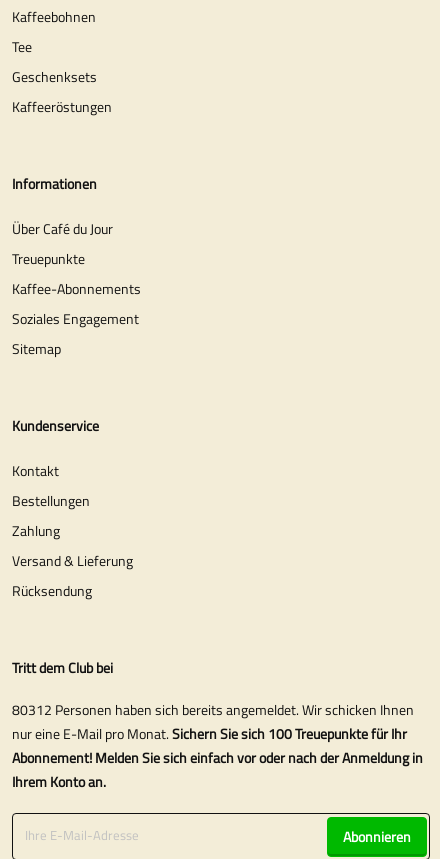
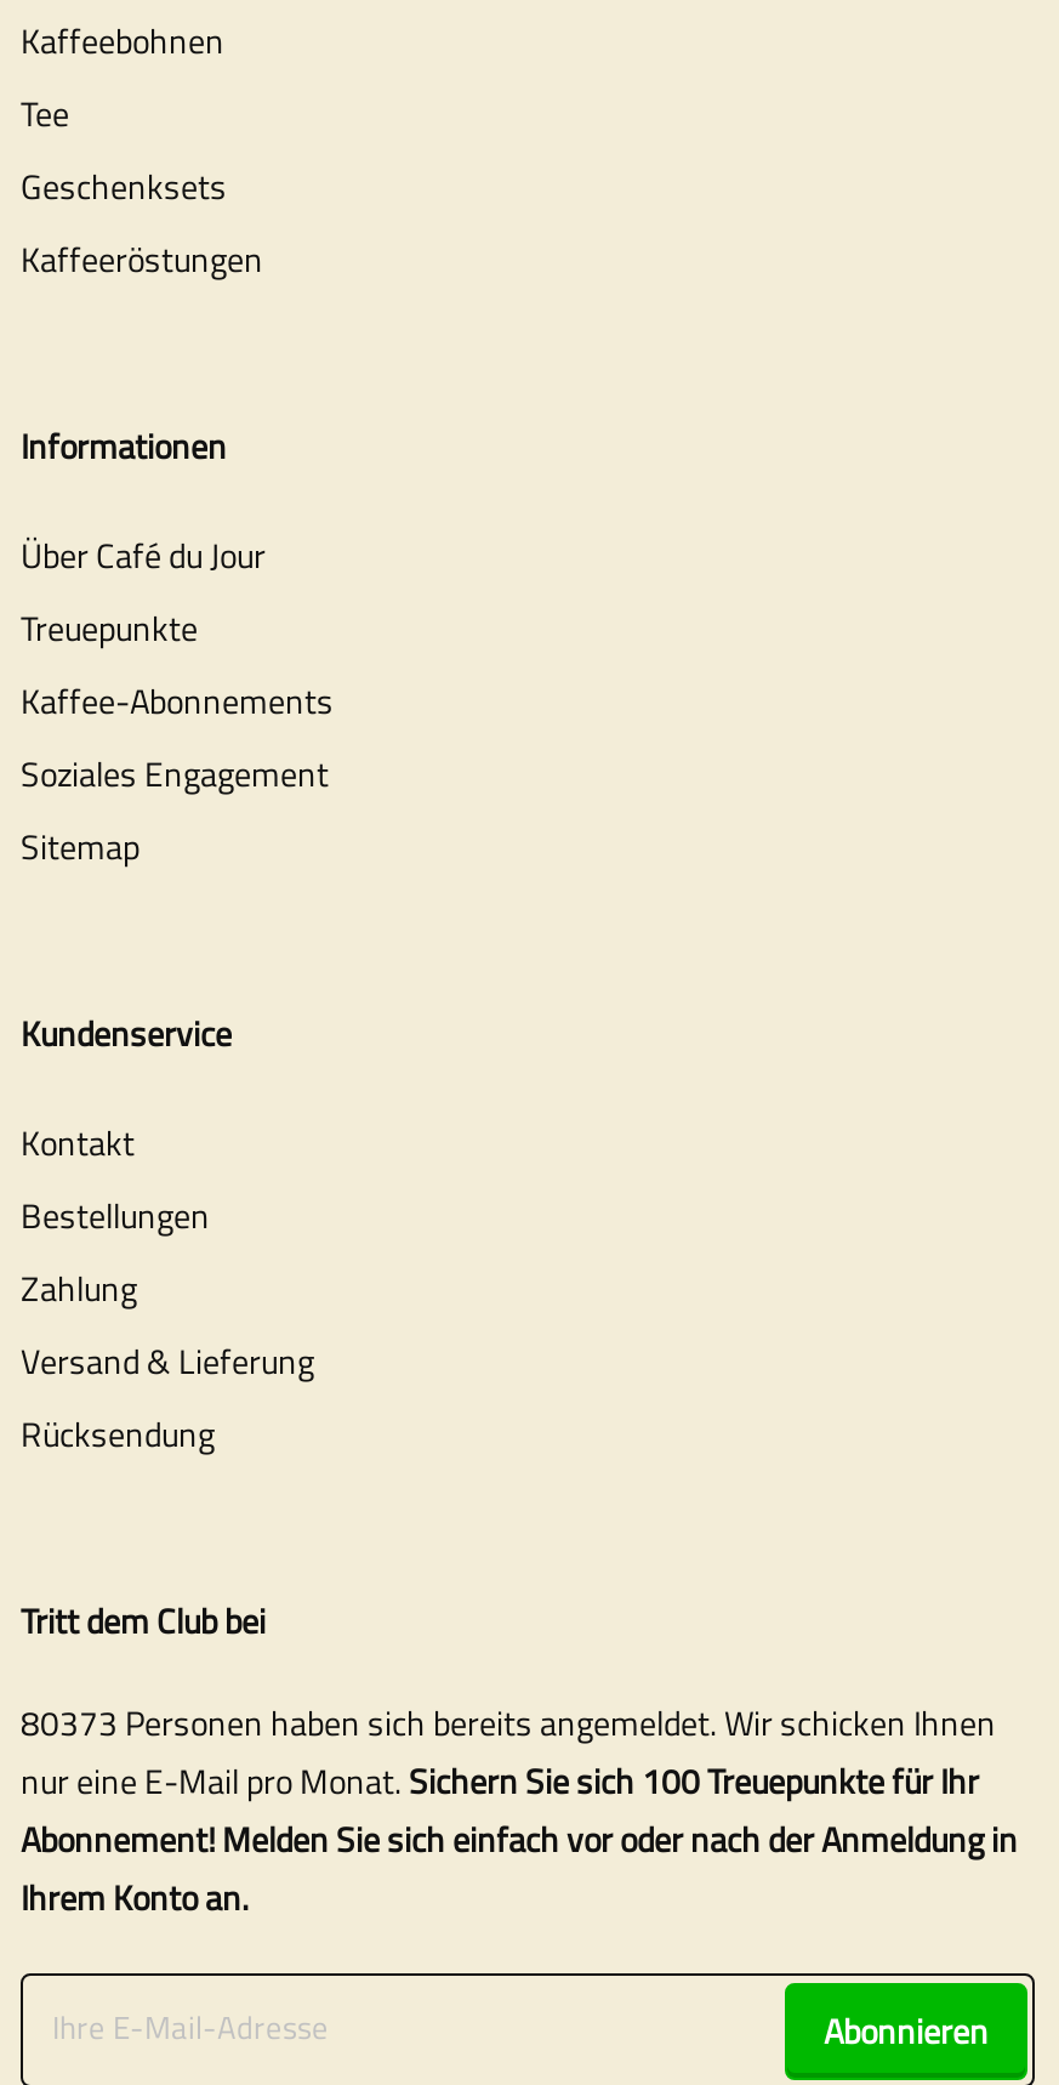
[12,699,414,720] 80312 Personen haben sich bereits angemeldet. Wir schicken Ihnen -> [21,1698,996,1749] 80373 Personen haben sich bereits angemeldet. Wir schicken Ihnen

